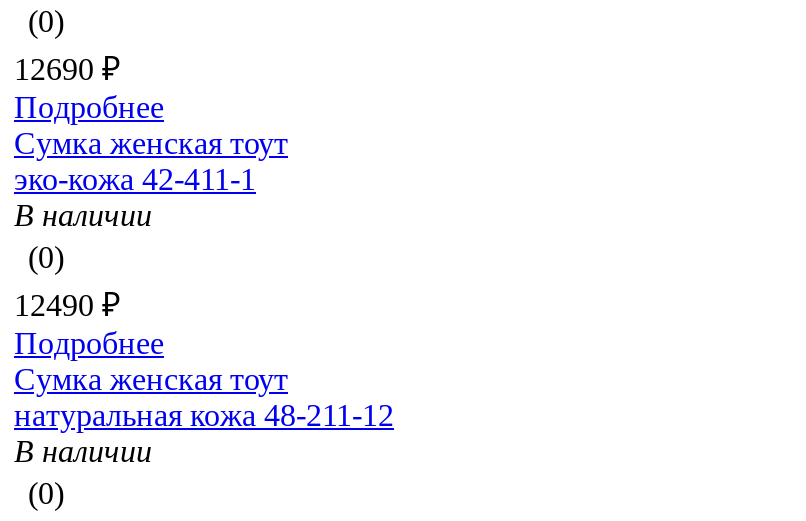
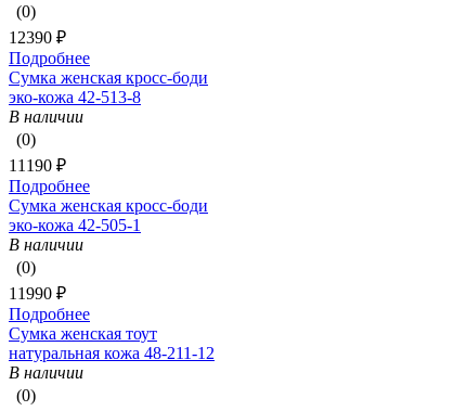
[14,53,120,87] 12690 ₽ -> [9,29,66,47] 12390 ₽
[14,127,288,161] Сумка женская тоут -> [9,69,208,87] Сумка женская кросс-боди
[14,163,256,197] эко-кожа 42-411-1 -> [9,88,141,107] эко-кожа 42-513-8
[14,289,120,323] 12490 ₽ -> [9,156,208,303] 11190 ₽ | Подробнее | Сумка женская кросс-боди | эко-кожа 42-505-1 | В наличии | (0) | 11990 ₽

